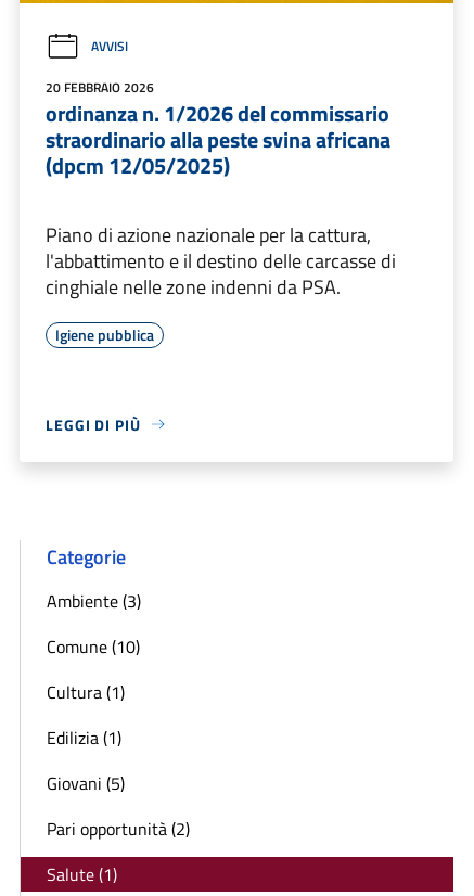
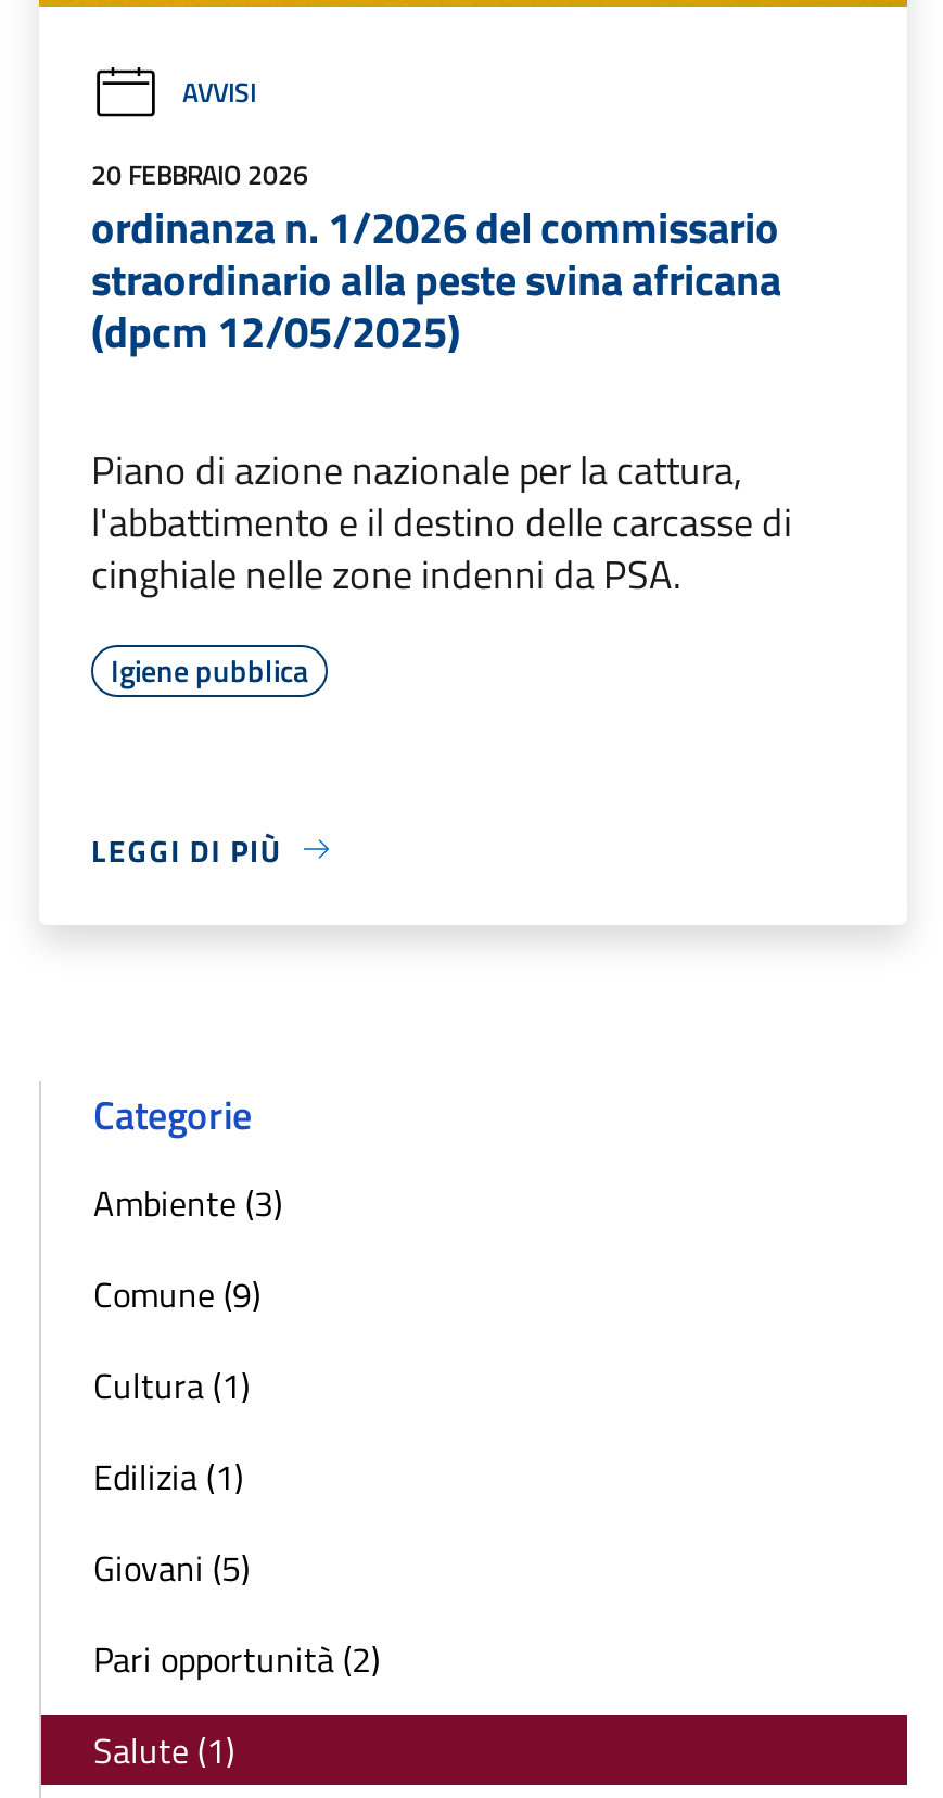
[47,633,140,659] Comune (10) -> [93,1268,260,1320] Comune (9)

